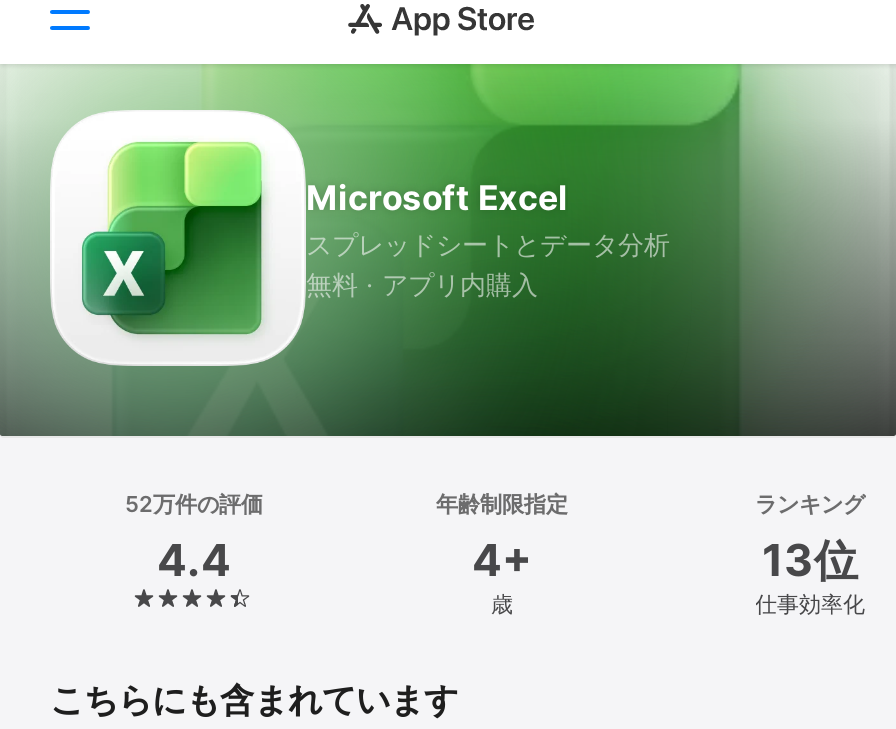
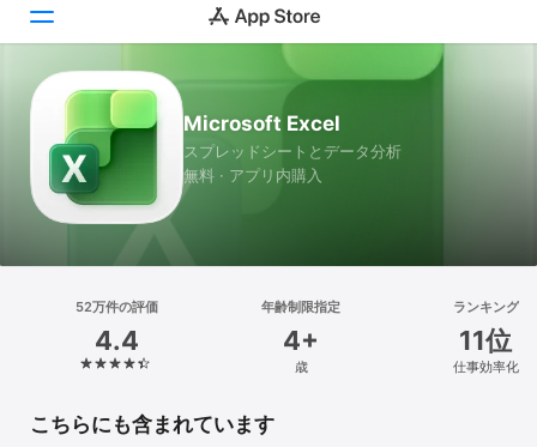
[762,534,858,586] 13位 -> [459,325,512,356] 11位

